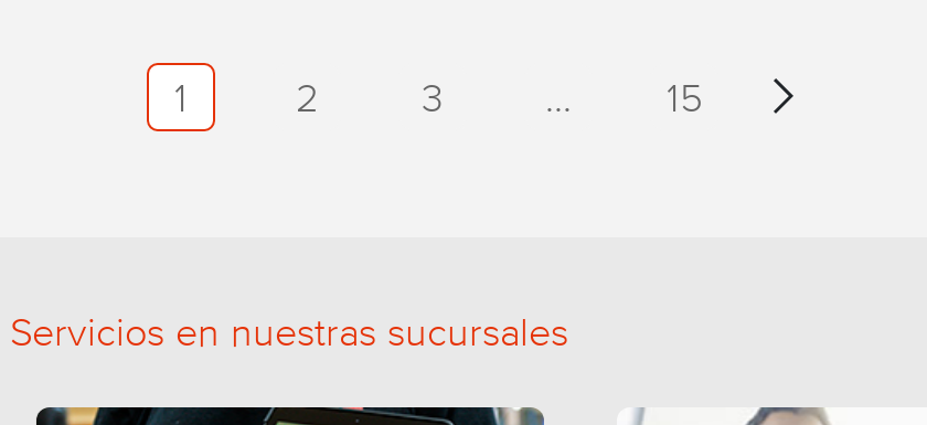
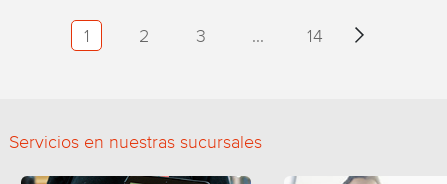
[667,70,702,125] 15 -> [306,23,322,48] 14

